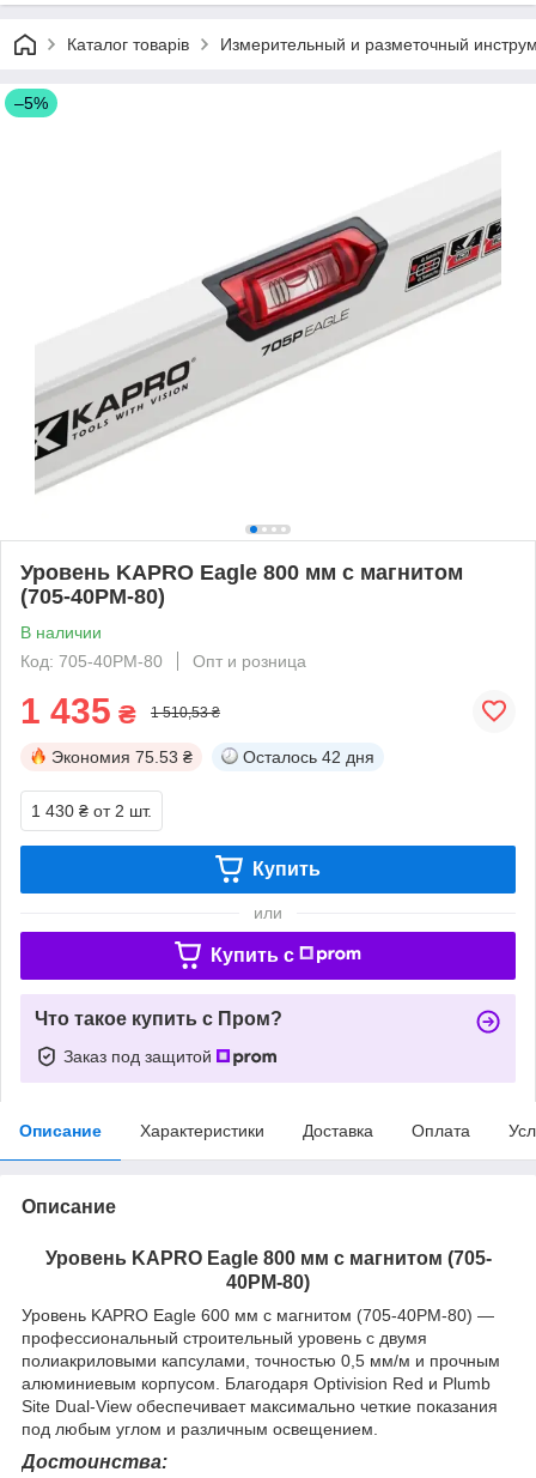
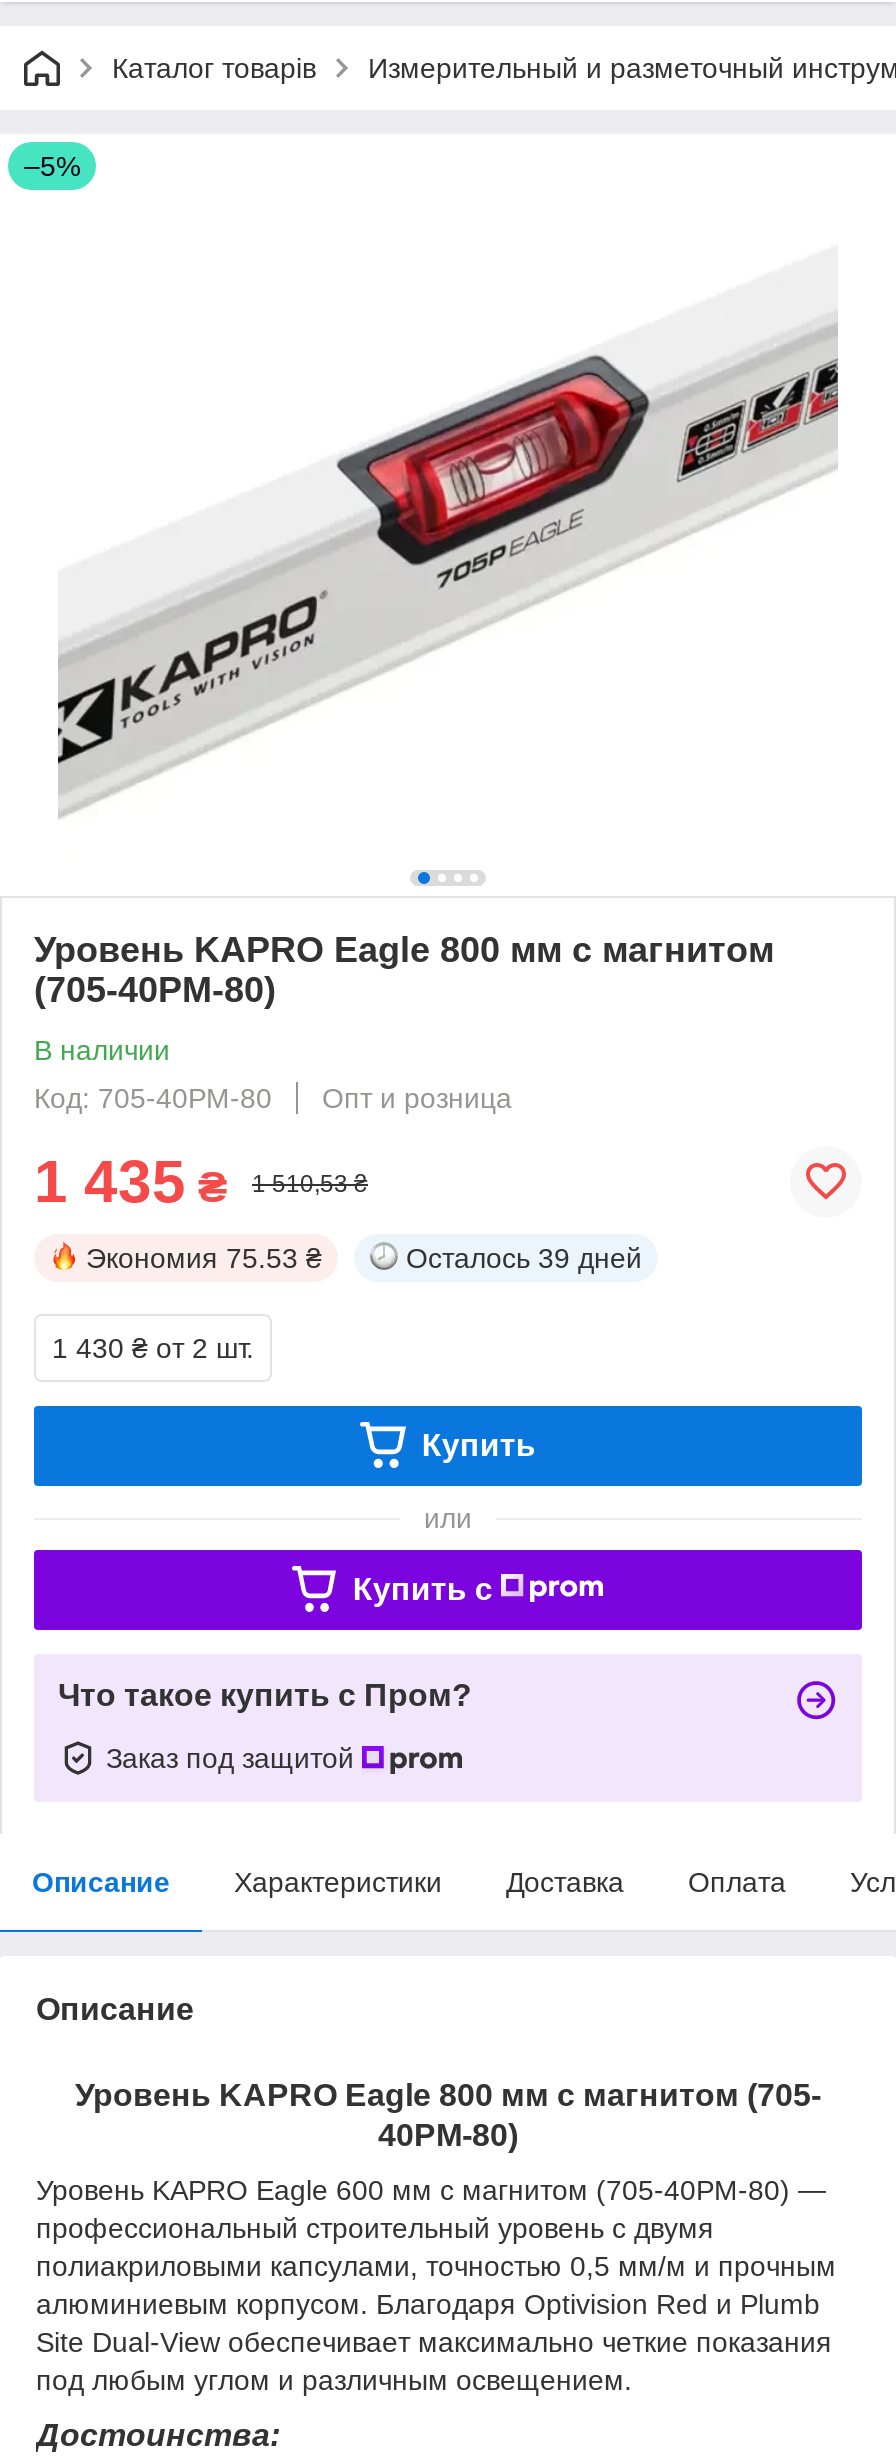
[243,747,374,766] Осталось 42 дня -> [406,1242,642,1274] Осталось 39 дней

